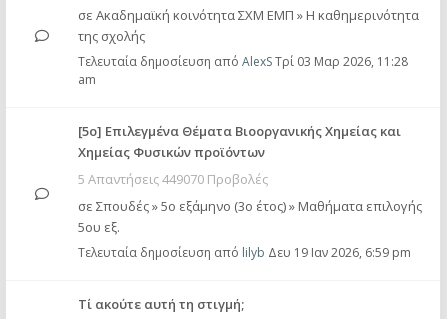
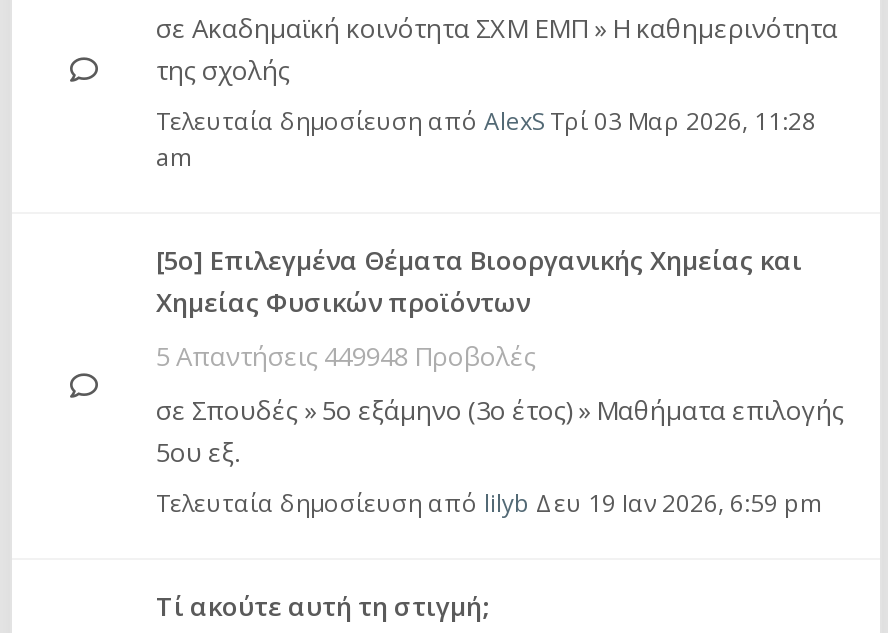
[78,170,268,188] 5 Απαντήσεις 449070 Προβολές -> [156,338,536,374] 5 Απαντήσεις 449948 Προβολές

